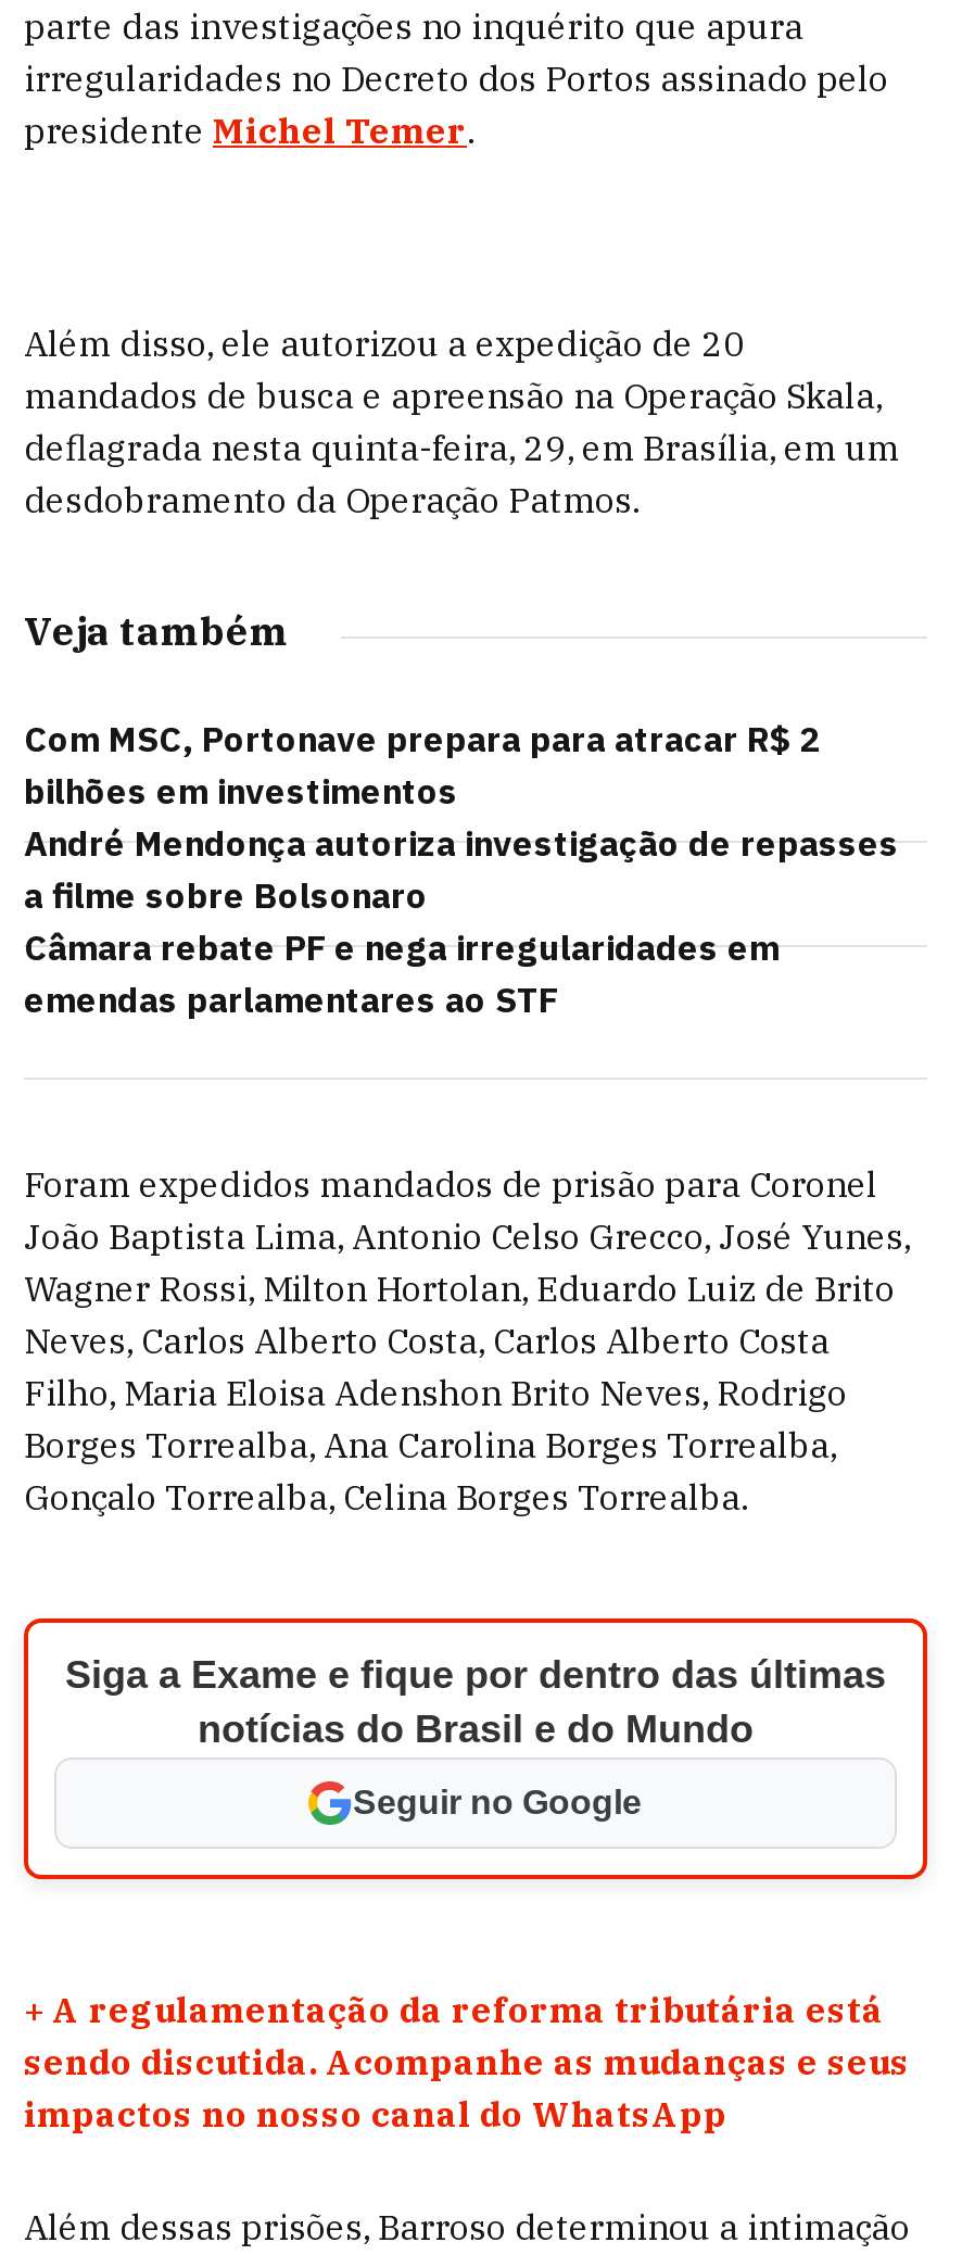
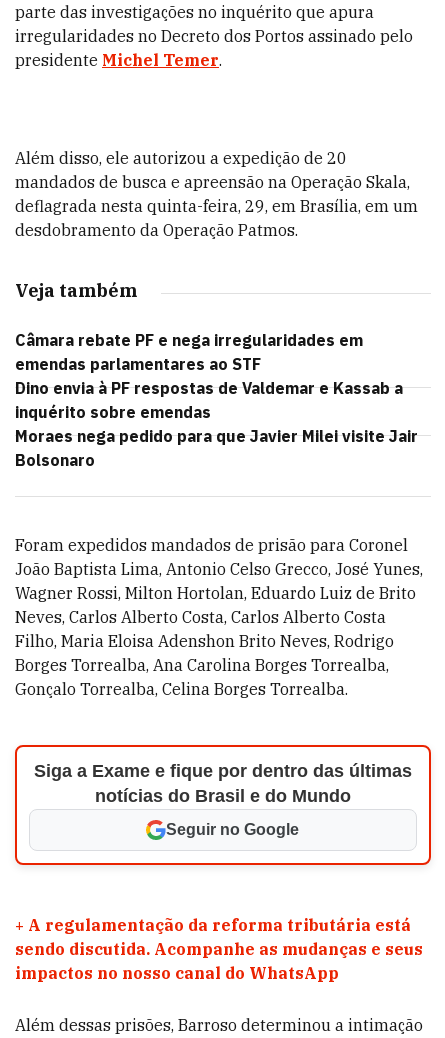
[24,717,899,917] Com MSC, Portonave prepara para atracar R$ 2 | bilhões em investimentos | André Mendonça autoriza investigação de repasses | a filme sobre Bolsonaro -> none
moved [24,925,780,1021] -> [15,330,363,374]: Câmara rebate PF e nega irregularidades em | emendas parlamentares ao STF
none -> [15,378,418,470] Dino envia à PF respostas de Valdemar e Kassab a | inquérito sobre emendas | Moraes nega pedido para que Javier Milei visite Jair | Bolsonaro

